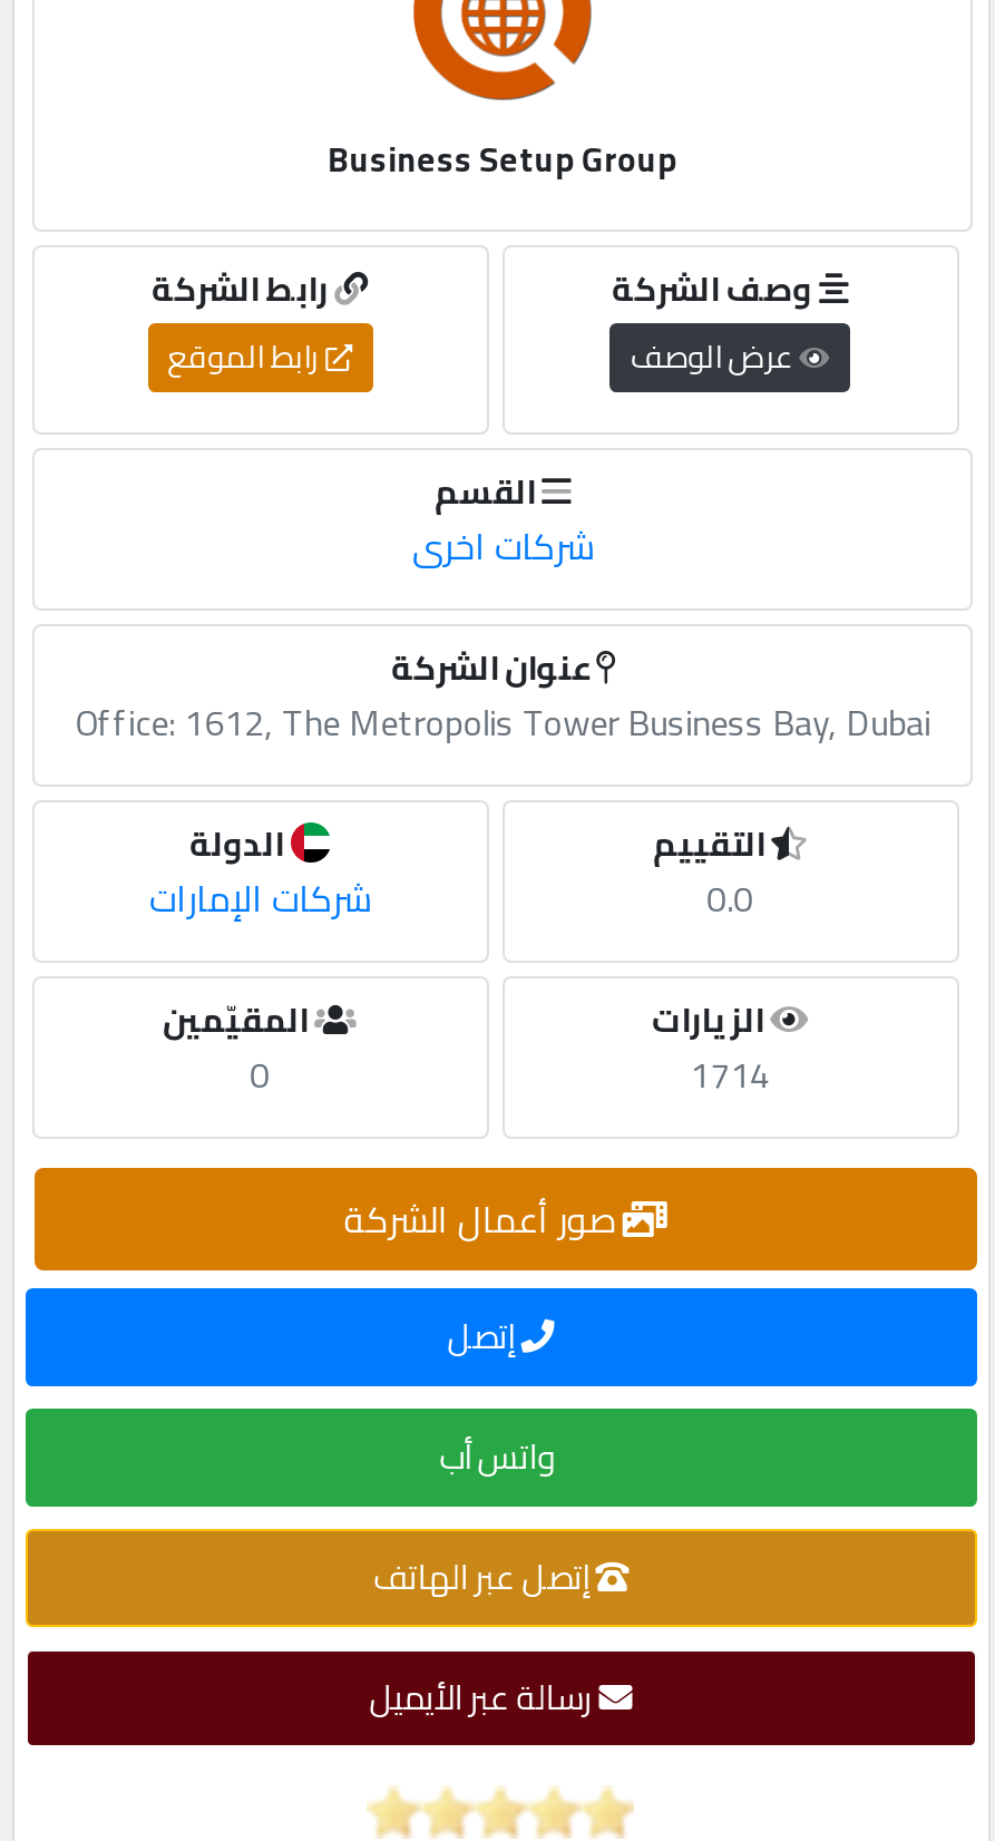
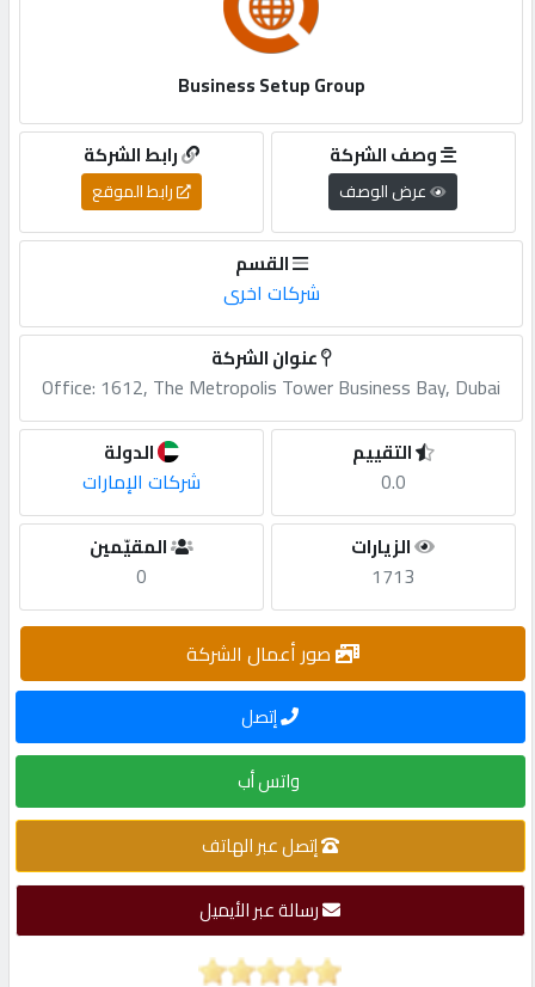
[690,1041,770,1108] 1714 -> [372,558,415,594] 1713

